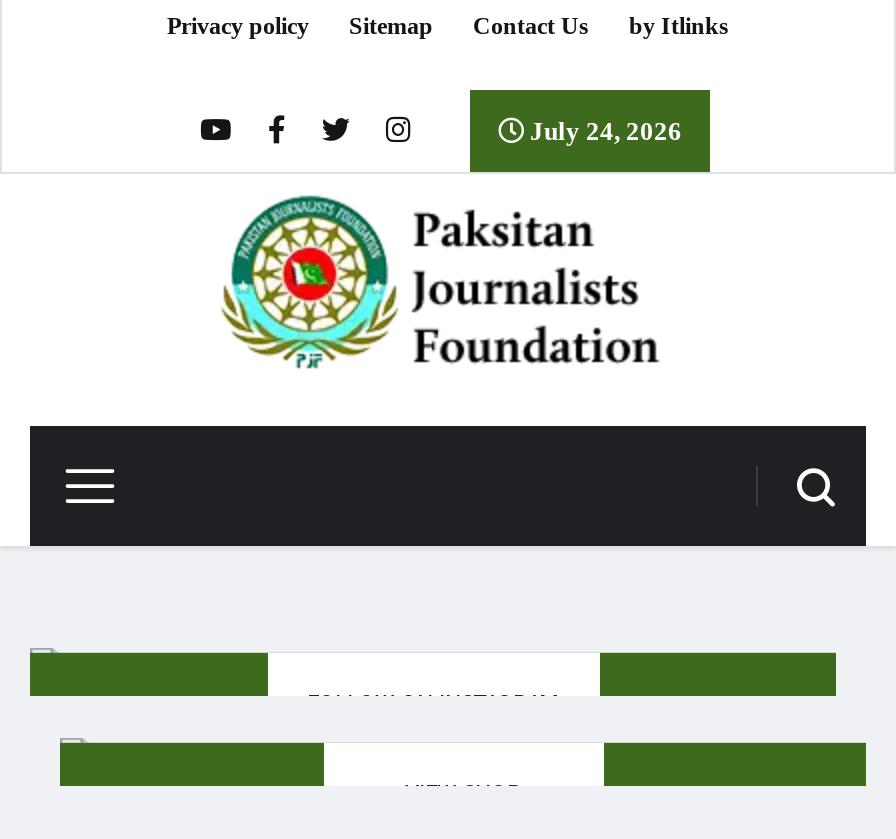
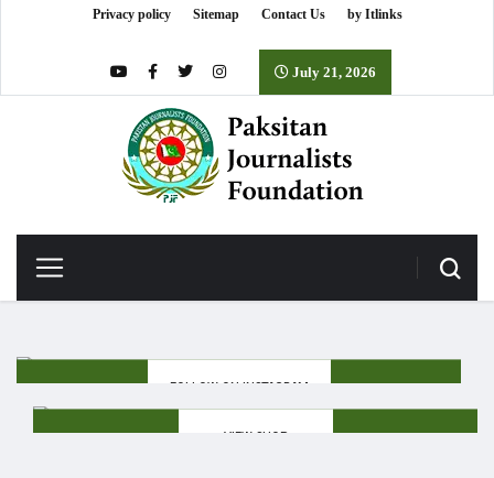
[524,116,682,146] July 24, 2026 -> [289,64,376,80] July 21, 2026

